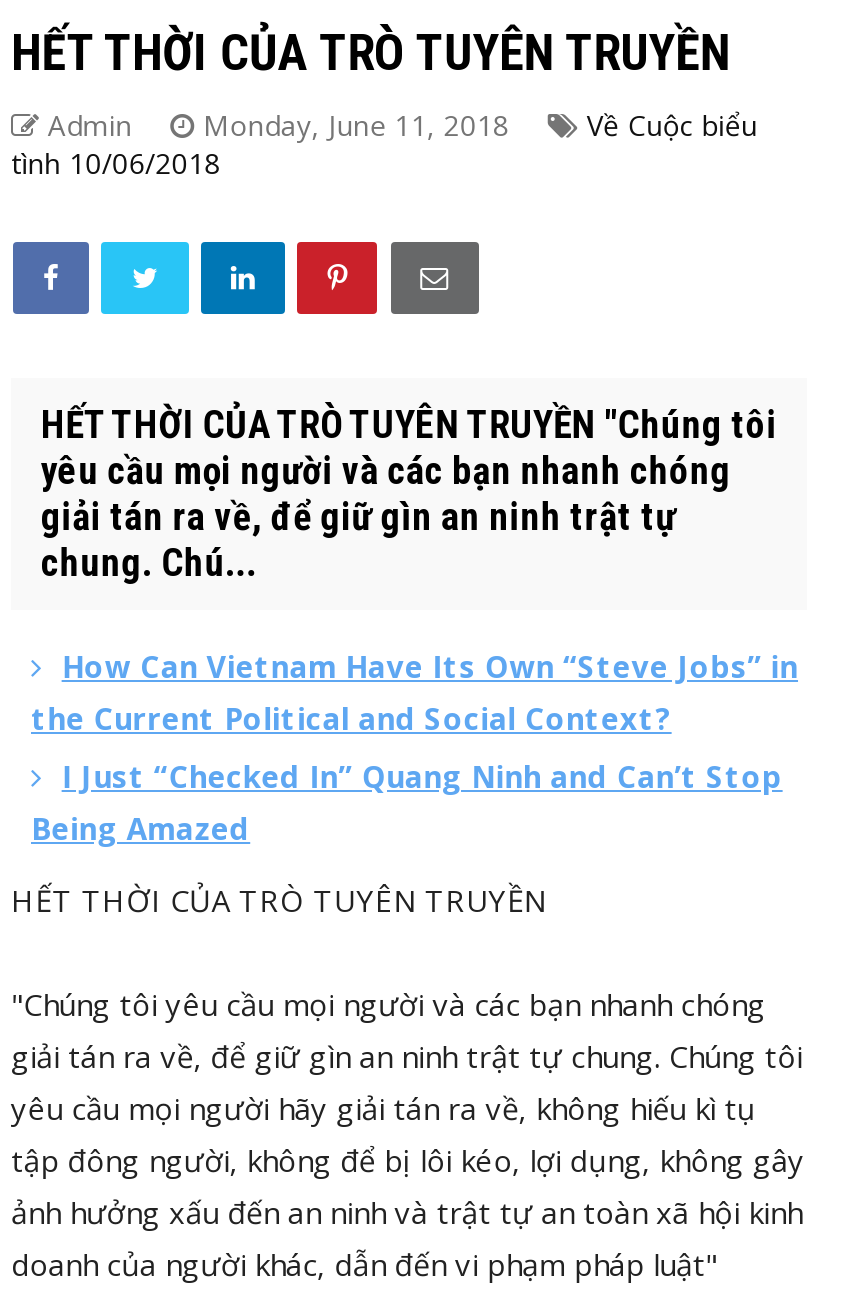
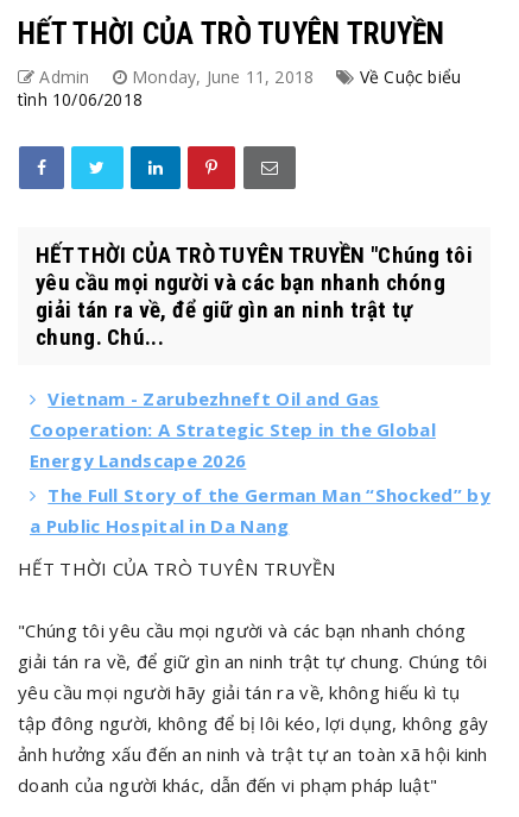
[31,646,798,848] How Can Vietnam Have Its Own “Steve Jobs” in | the Current Political and Social Context? | I Just “Checked In” Quang Ninh and Can’t Stop | Being Amazed -> [30,386,490,538] Vietnam - Zarubezhneft Oil and Gas | Cooperation: A Strategic Step in the Global | Energy Landscape 2026 | The Full Story of the German Man “Shocked” by | a Public Hospital in Da Nang

